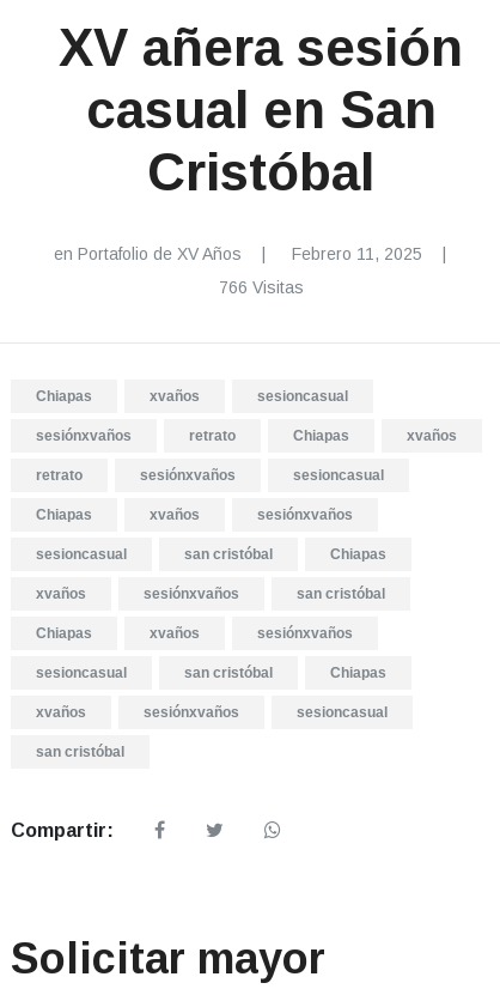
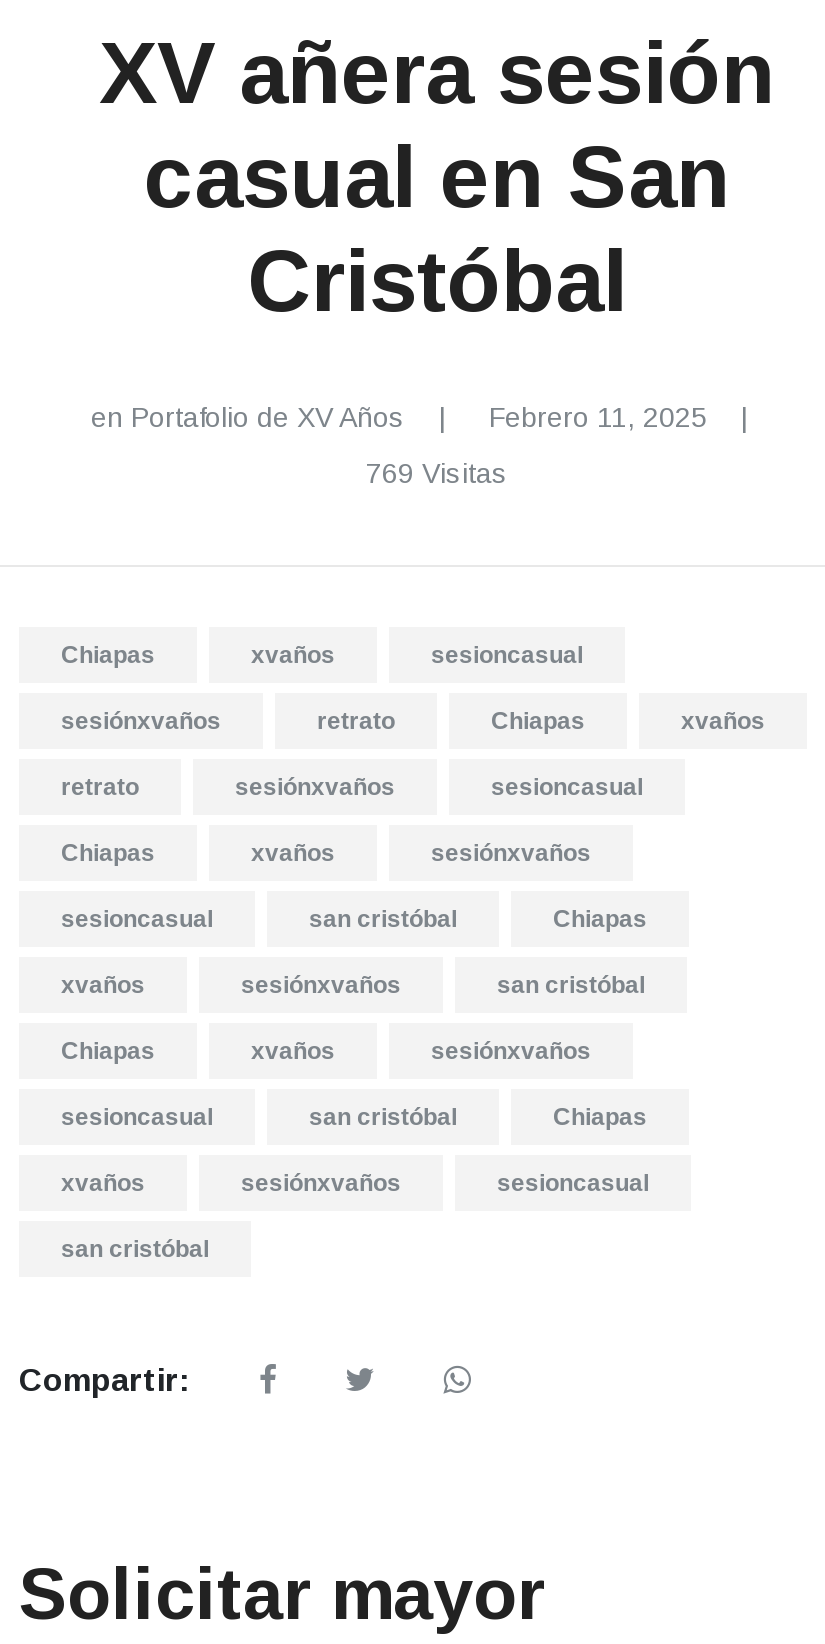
[218,278,303,297] 766 Visitas -> [366,457,508,489] 769 Visitas

